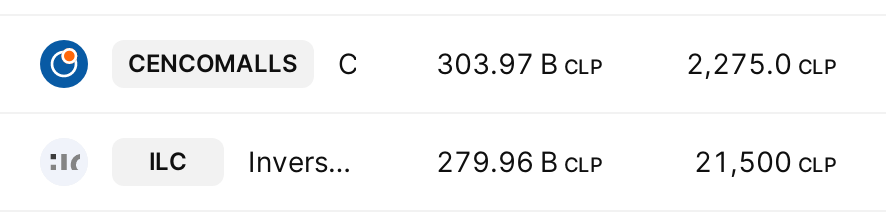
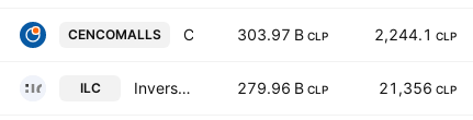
[686,46,836,80] 2,275.0 CLP -> [374,25,457,44] 2,244.1 CLP
[694,144,836,178] 21,500 CLP -> [379,79,457,97] 21,356 CLP

